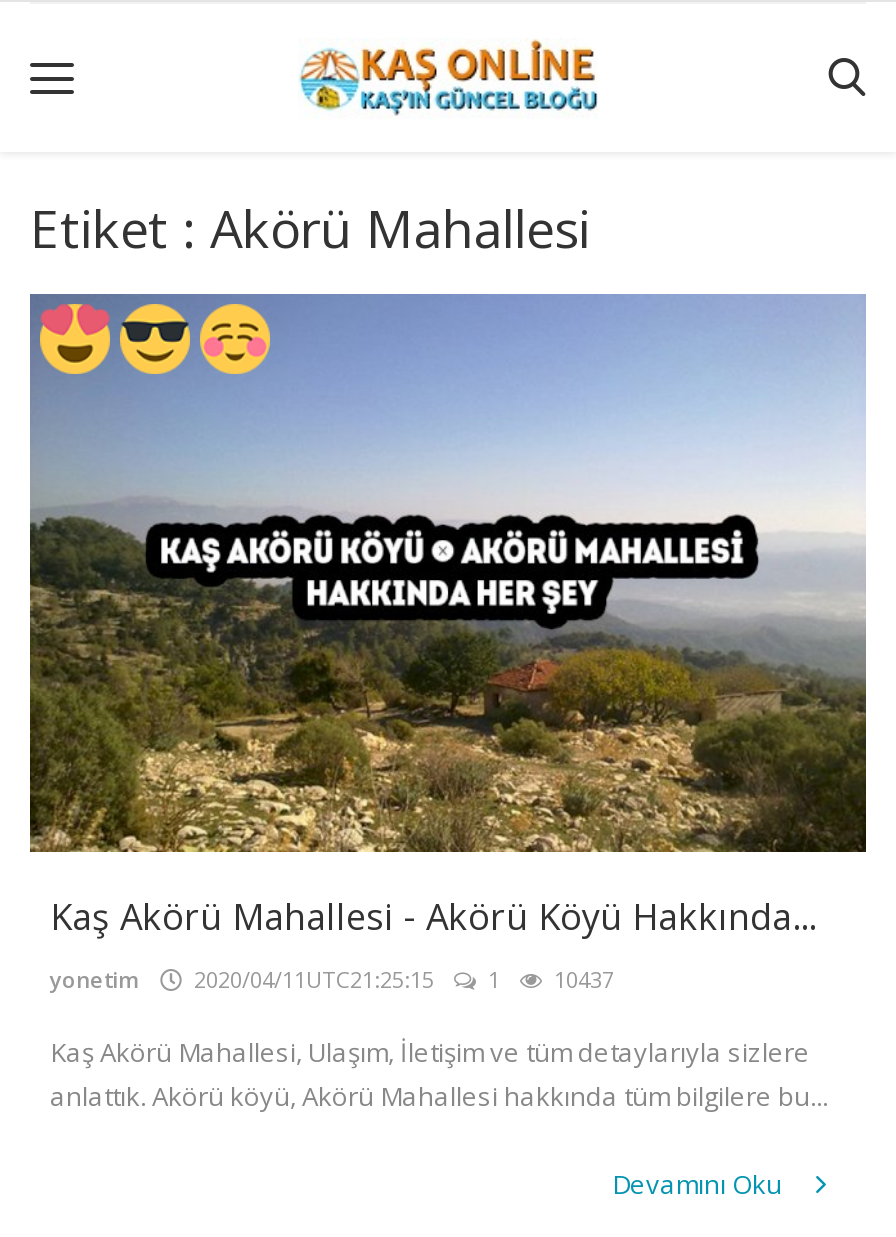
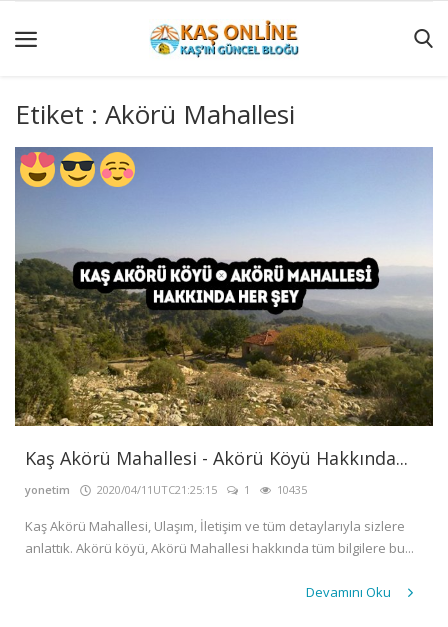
[542,963,614,993] 10437 -> [271,481,307,496] 10435

